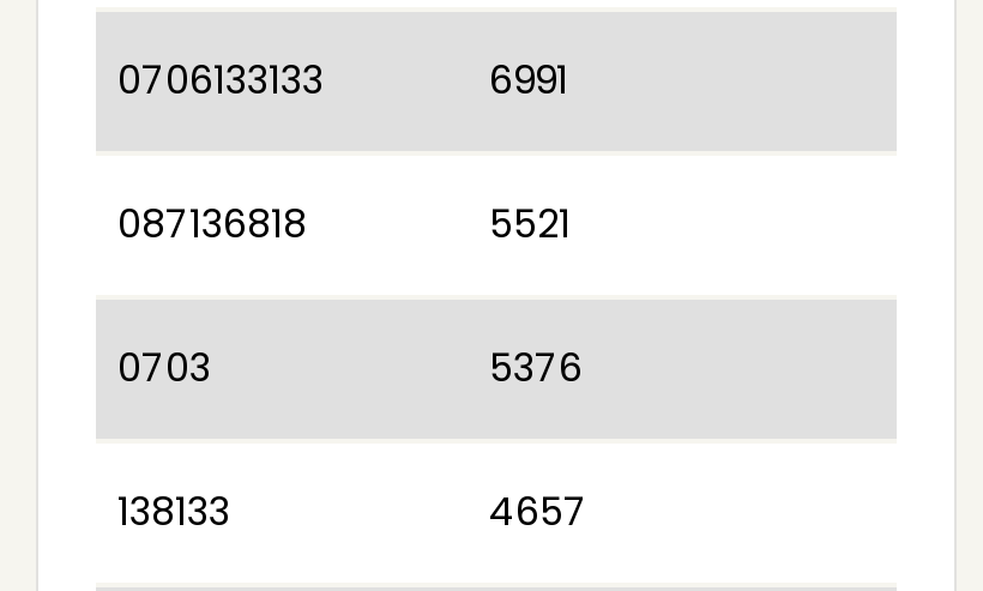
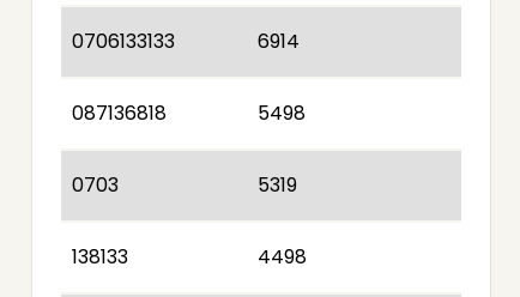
[489,53,568,108] 6991 -> [258,28,300,55] 6914
[489,197,571,252] 5521 -> [258,99,306,127] 5498
[489,340,583,396] 5376 -> [258,171,297,199] 5319
[489,484,587,539] 4657 -> [258,243,307,271] 4498

